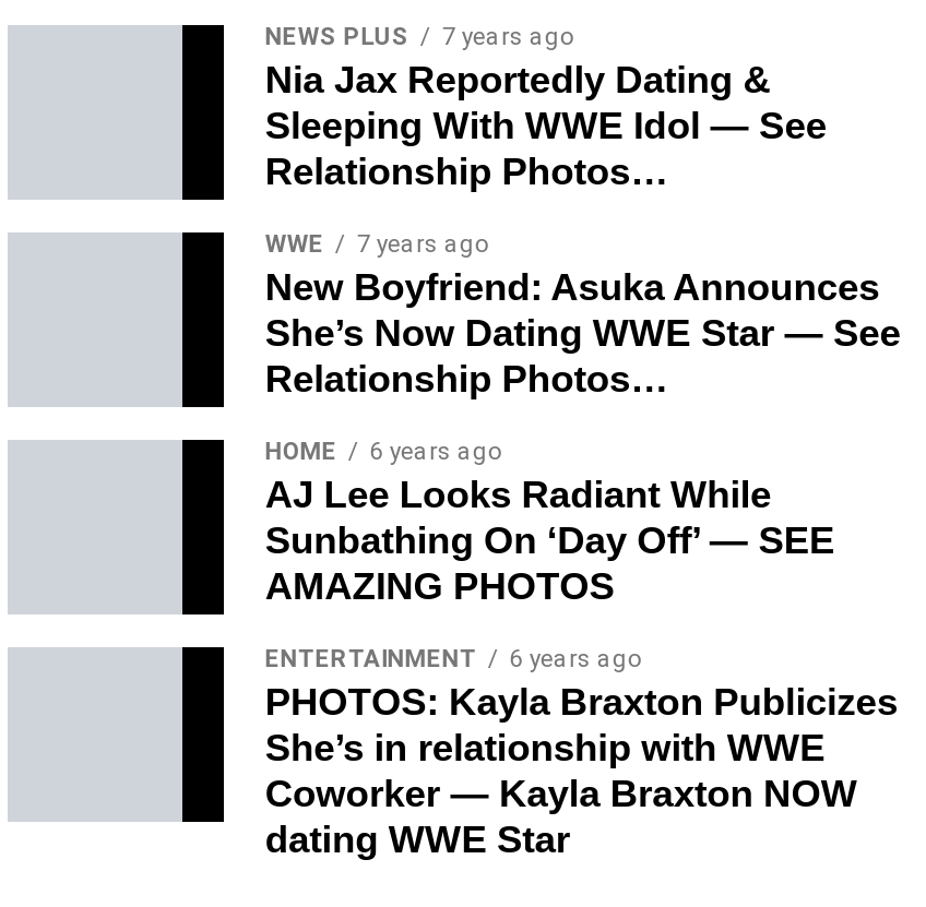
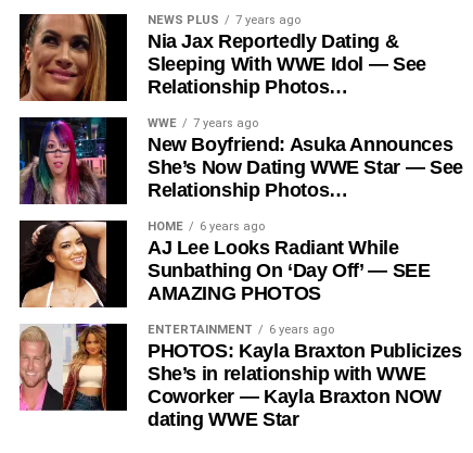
none -> [18,13,107,102] [image]
none -> [18,116,107,205] [image]
none -> [18,219,107,309] [image]
none -> [18,323,107,412] [image]

